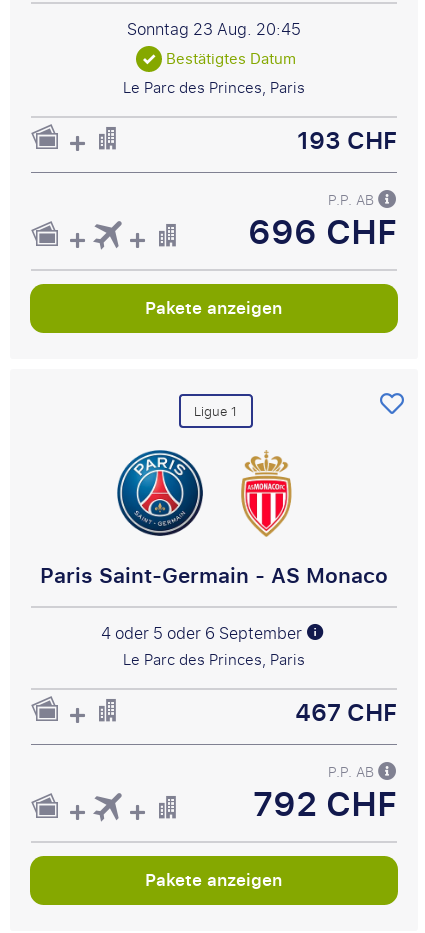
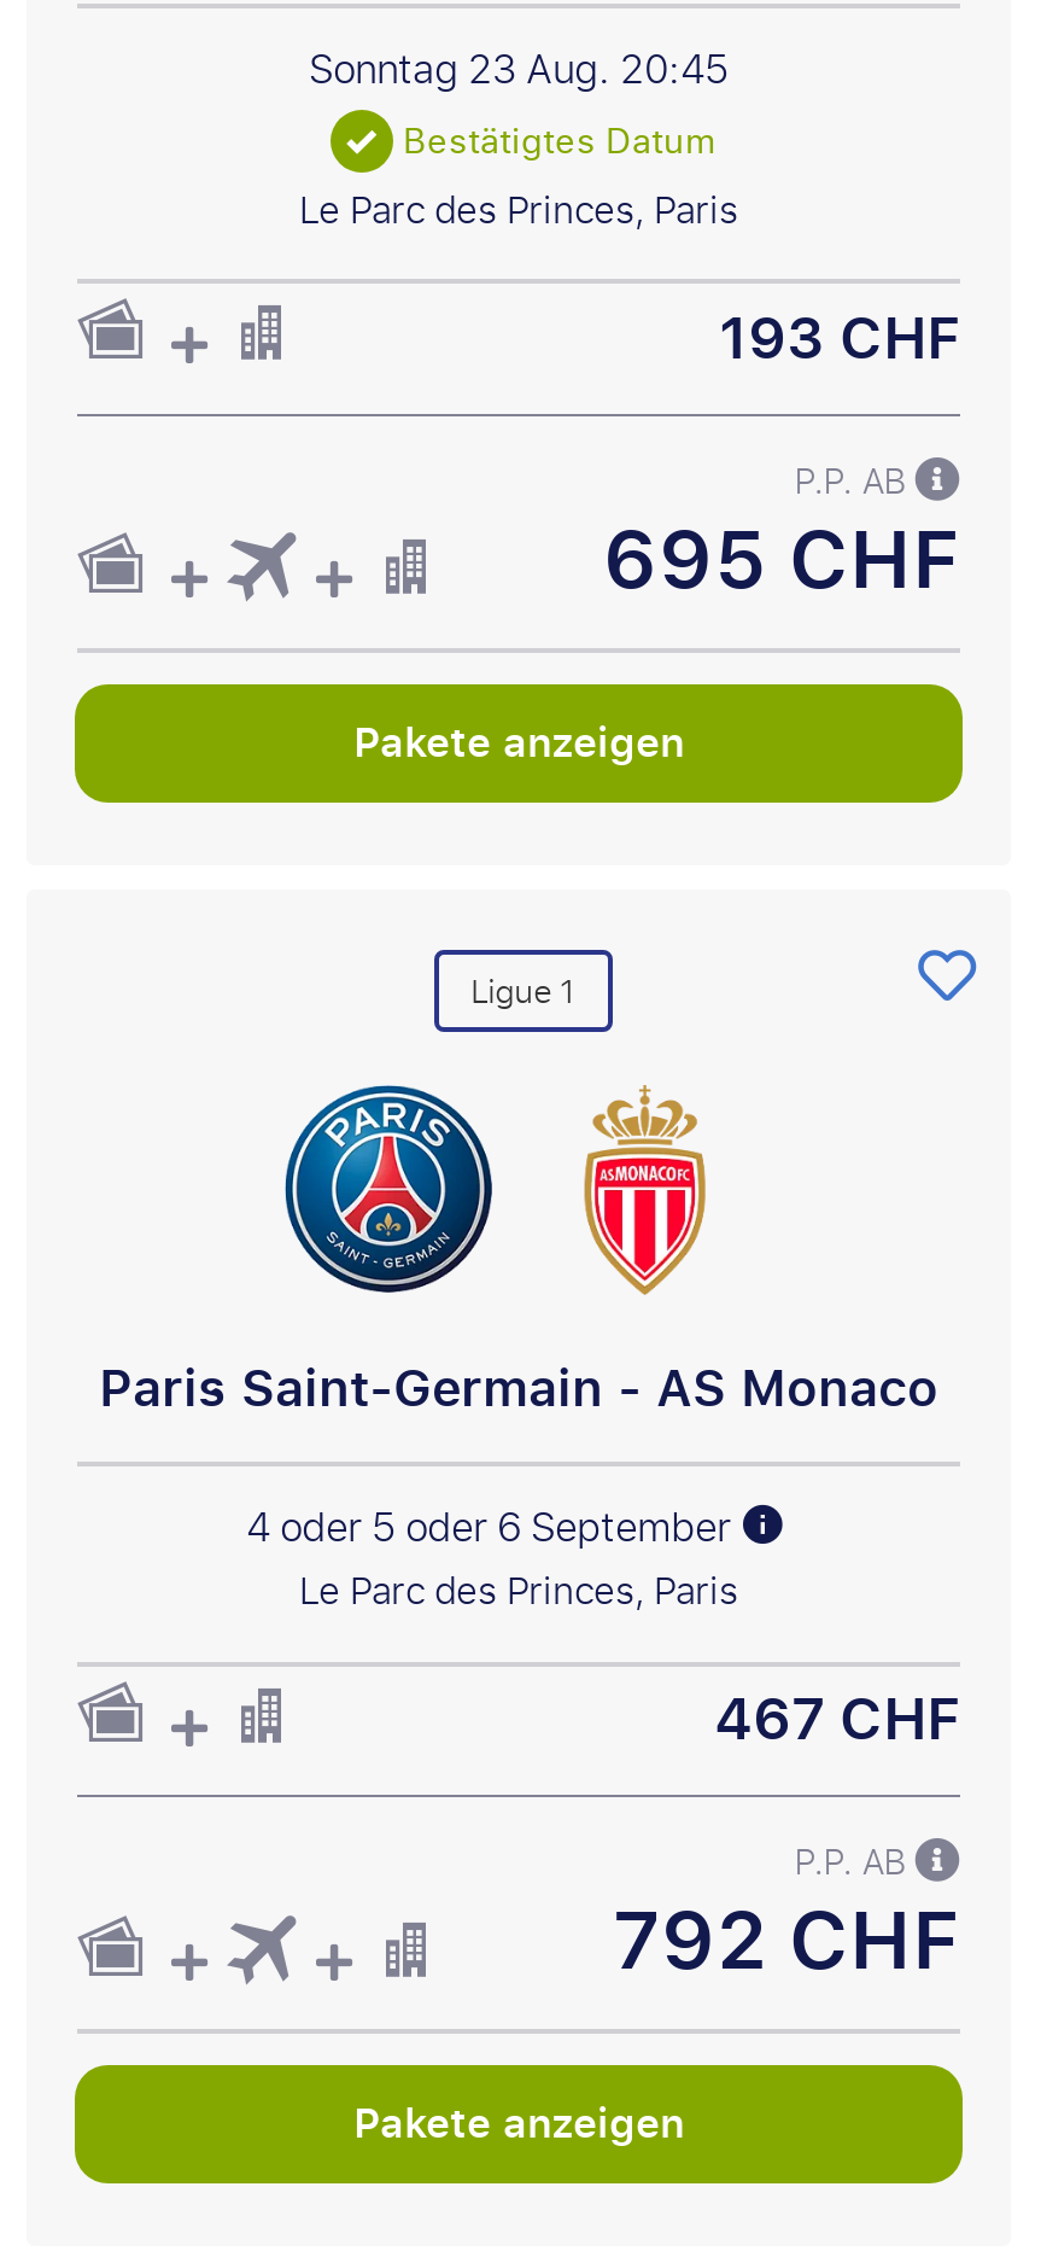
[248,202,397,264] 696 CHF -> [603,486,960,635] 695 CHF

